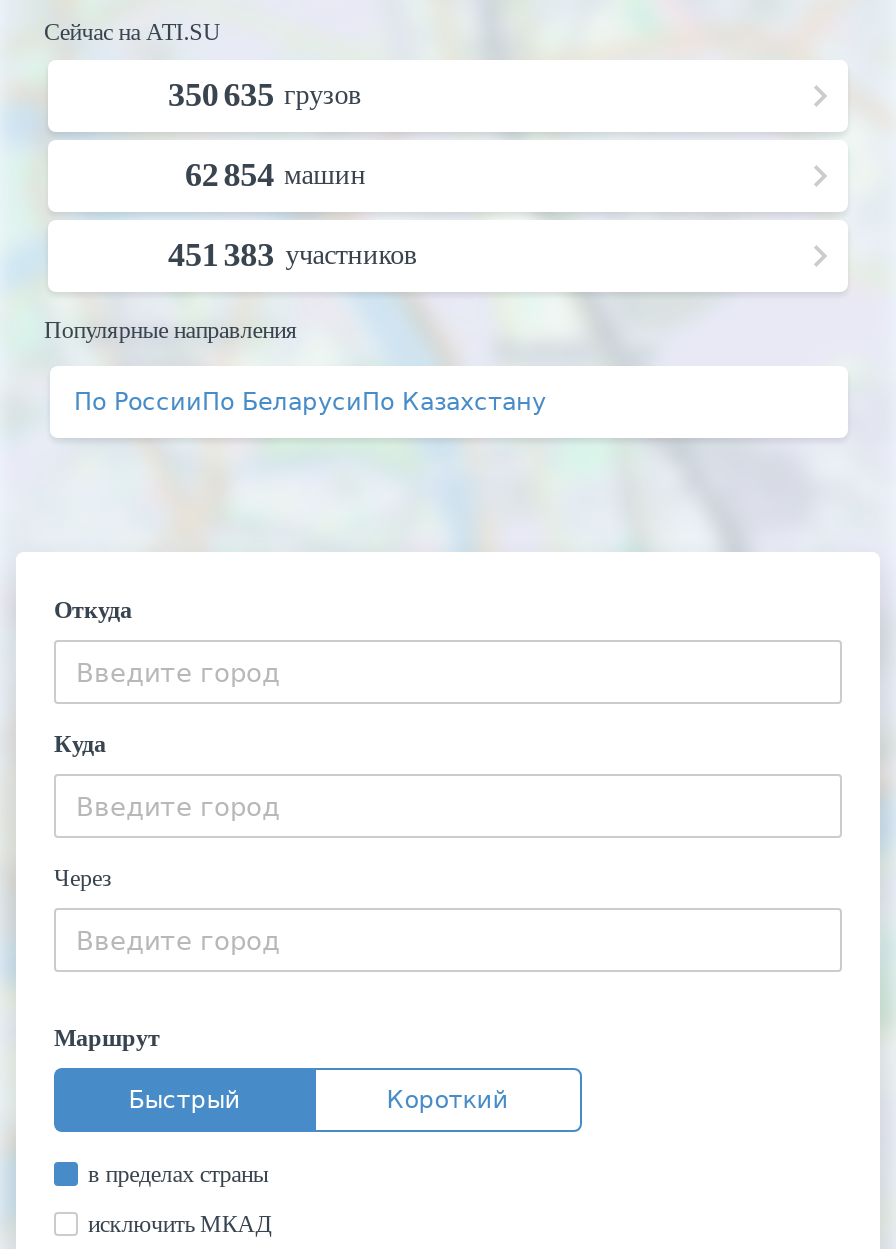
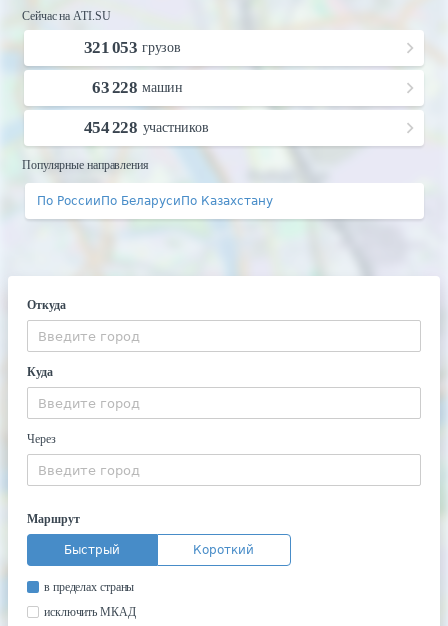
[168,76,362,114] 350 635 грузов -> [84,38,181,57] 321 053 грузов
[185,156,366,194] 62 854 машин -> [92,78,183,97] 63 228 машин
[168,236,417,274] 451 383 участников -> [84,118,209,137] 454 228 участников

